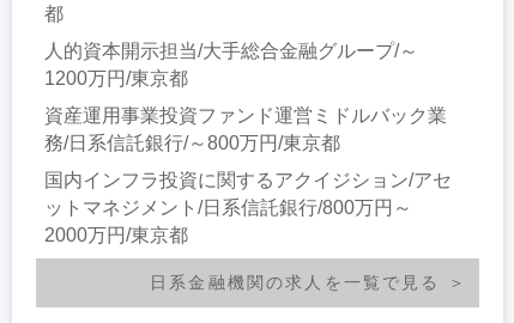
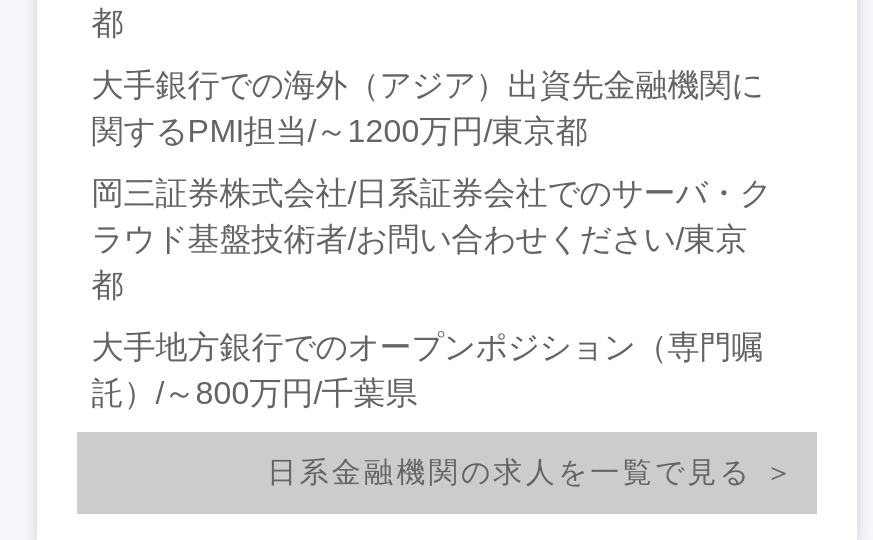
[45,40,418,88] 人的資本開示担当/大手総合金融グループ/～ | 1200万円/東京都 -> [91,68,763,148] 大手銀行での海外（アジア）出資先金融機関に | 関するPMI担当/～1200万円/東京都
[45,105,447,153] 資産運用事業投資ファンド運営ミドルバック業 | 務/日系信託銀行/～800万円/東京都 -> [91,176,771,302] 岡三証券株式会社/日系証券会社でのサーバ・ク | ラウド基盤技術者/お問い合わせください/東京 | 都
[45,170,452,245] 国内インフラ投資に関するアクイジション/アセ | ットマネジメント/日系信託銀行/800万円～ | 2000万円/東京都 -> [91,330,763,410] 大手地方銀行でのオープンポジション（専門嘱 | 託）/～800万円/千葉県

